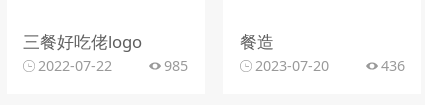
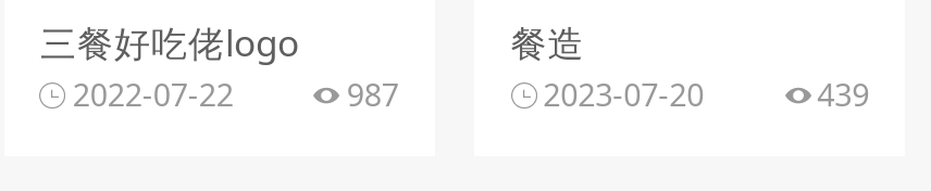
[164,56,188,75] 985 -> [347,73,399,114] 987
[381,56,405,75] 436 -> [817,73,869,114] 439

